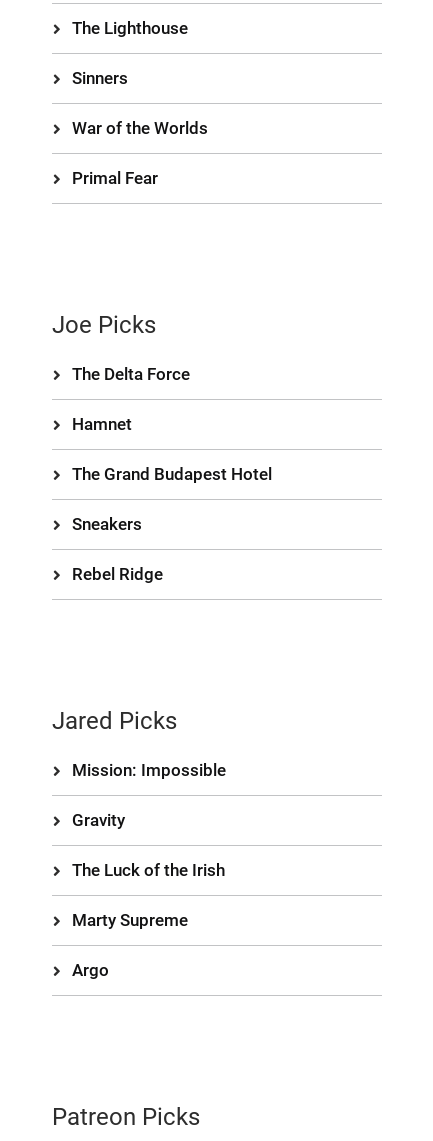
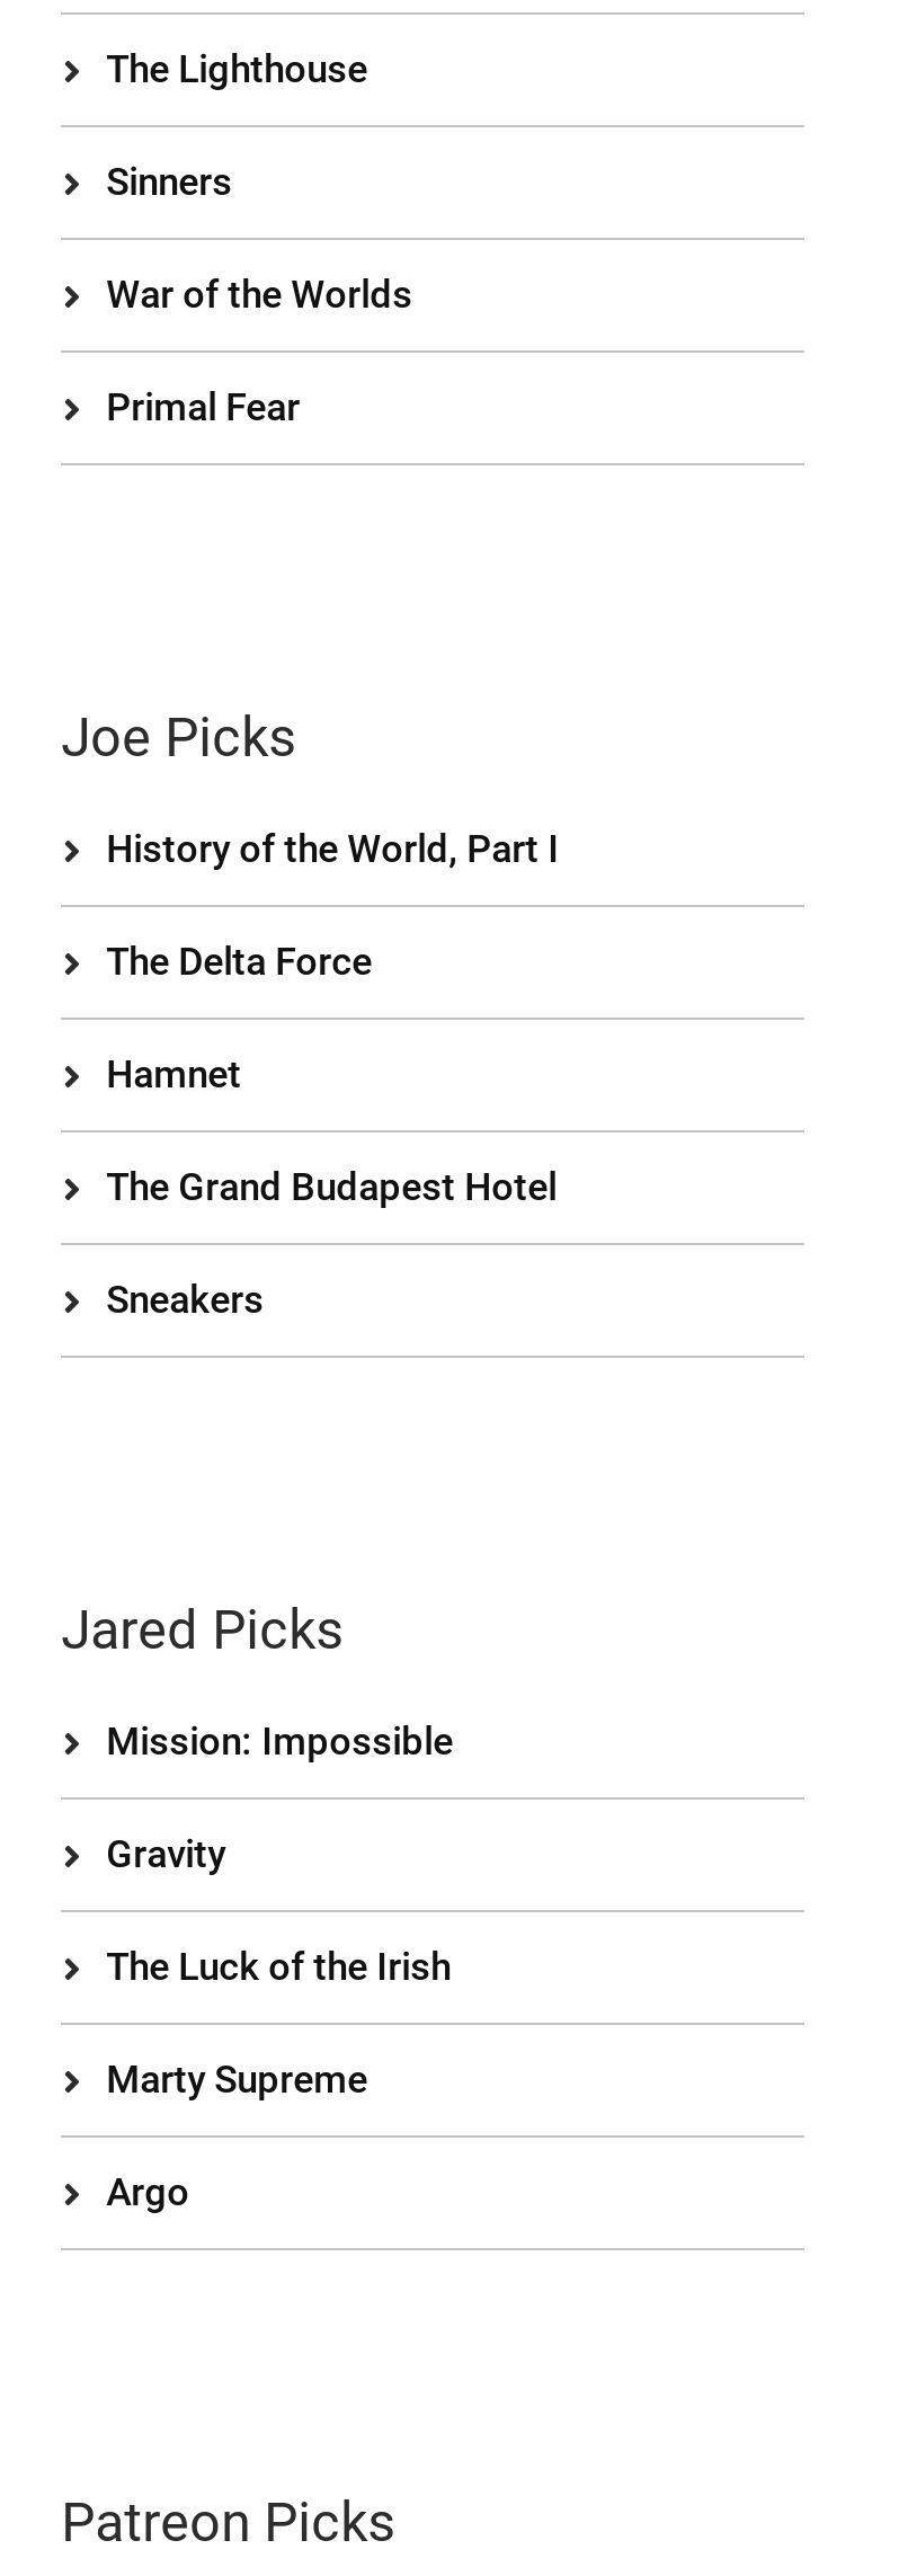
none -> [106,826,559,871] History of the World, Part I
moved [72,364,272,534] -> [106,939,557,1322]: The Delta Force | Hamnet | The Grand Budapest Hotel | Sneakers
[72,564,163,584] Rebel Ridge -> none

